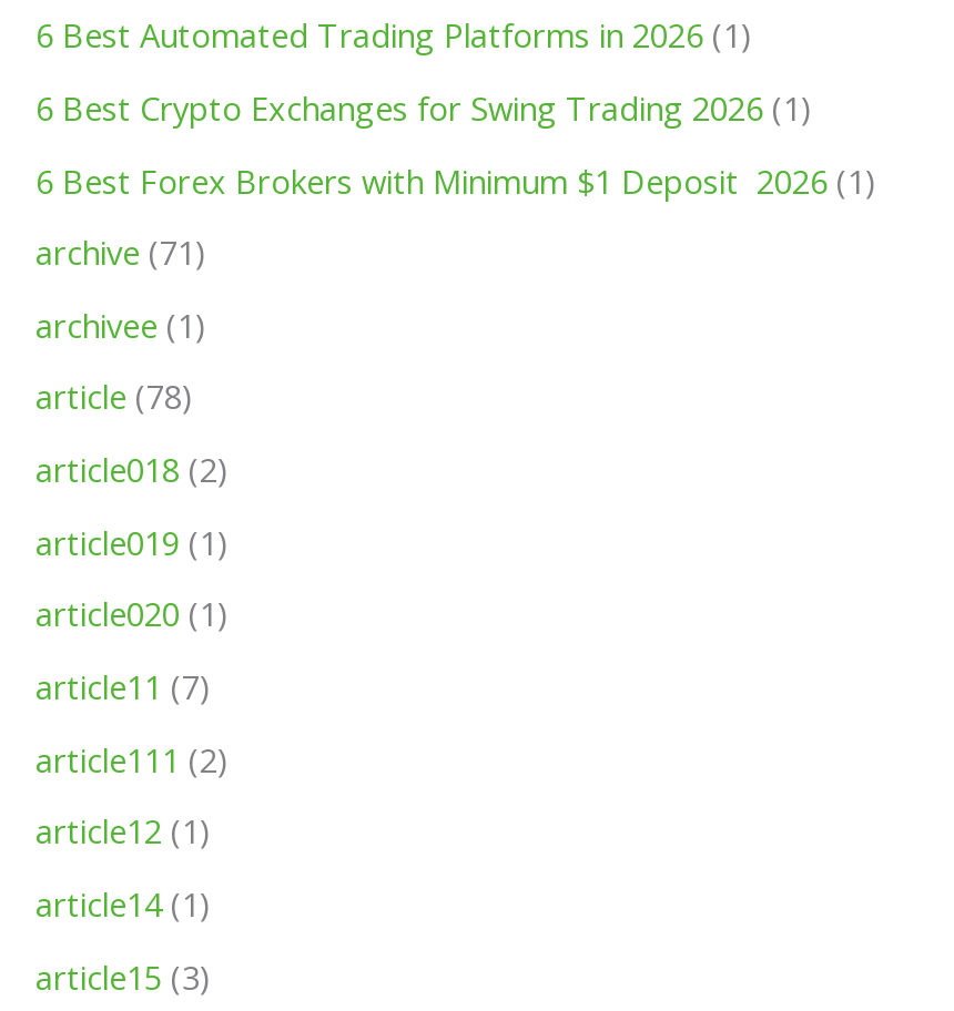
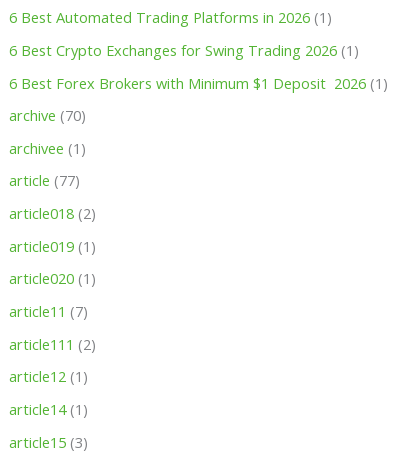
[35,230,206,274] archive (71) -> [9,105,86,125] archive (70)
[35,374,193,419] article (78) -> [9,170,80,190] article (77)

